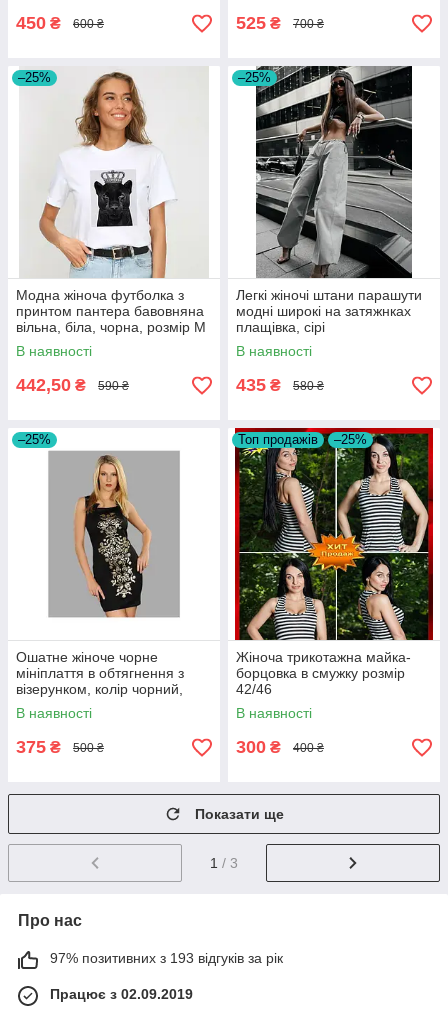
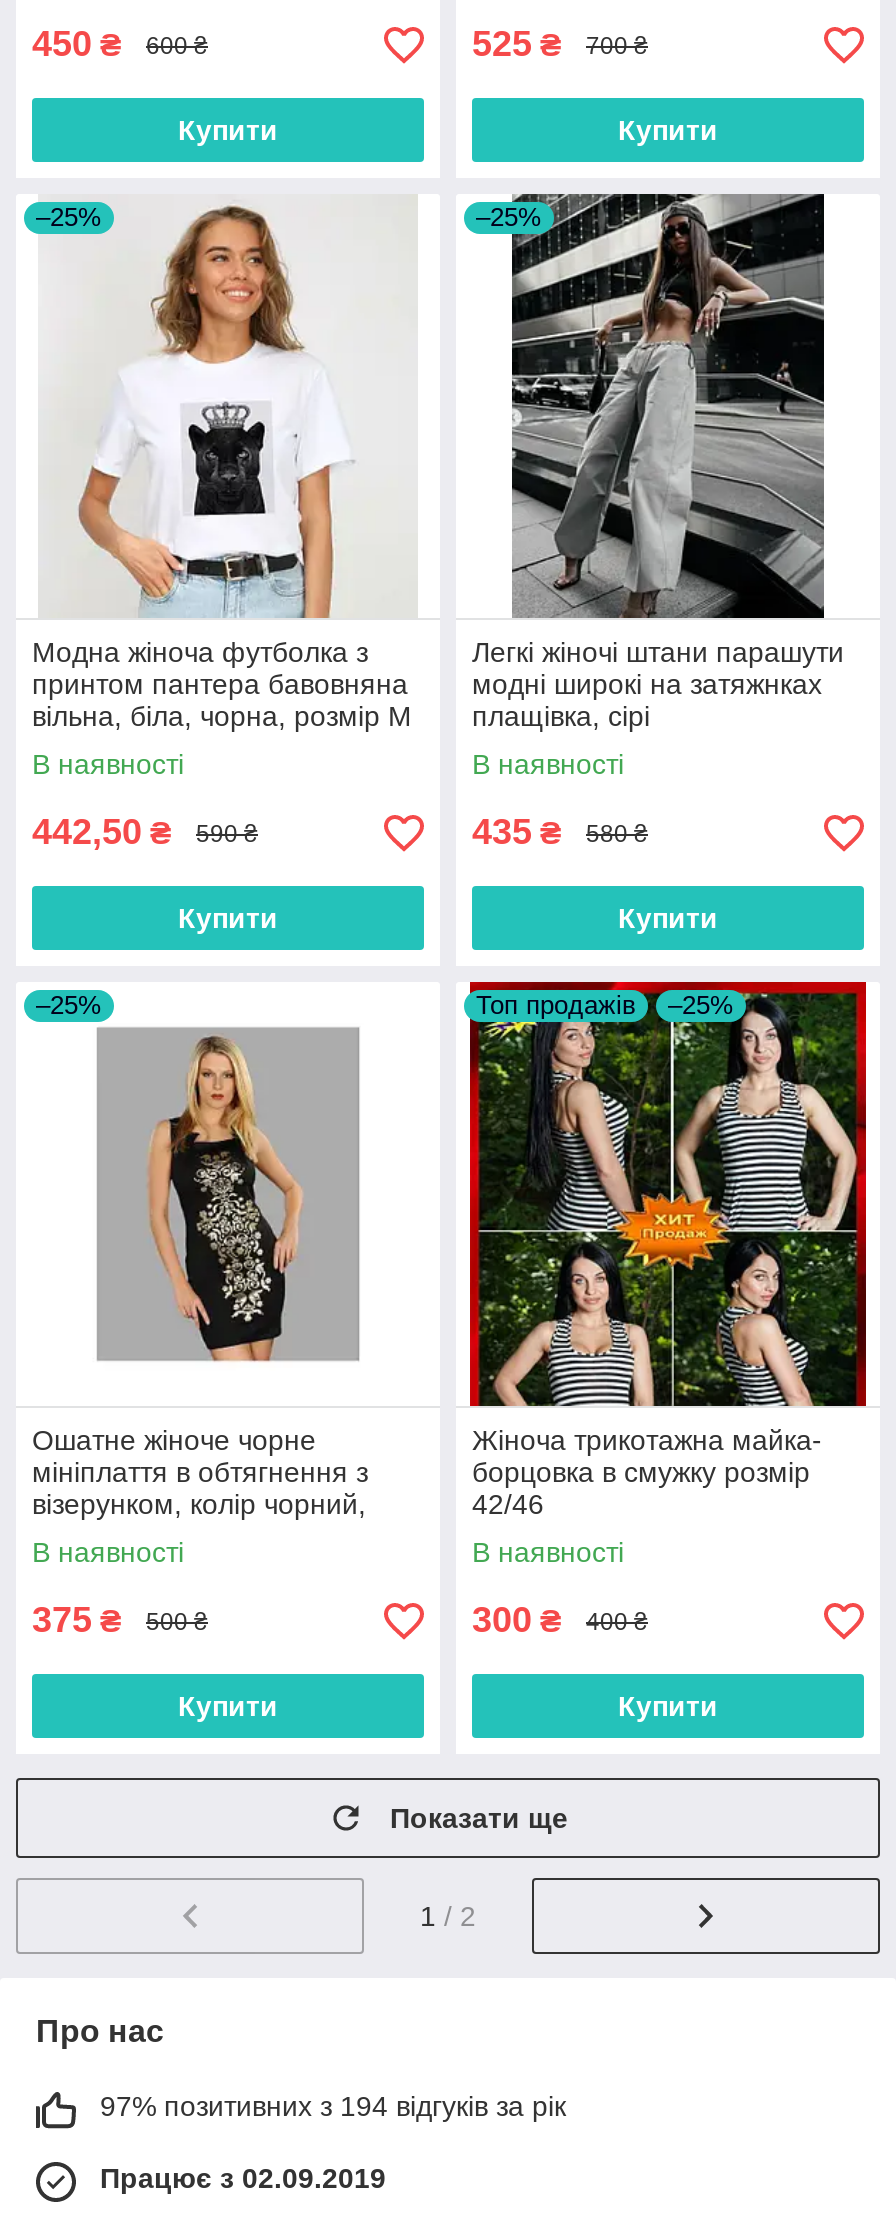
none -> [178,114,278,146] Купити
none -> [618,114,718,146] Купити
none -> [178,902,278,934] Купити
none -> [618,902,718,934] Купити
none -> [178,1690,278,1722] Купити
none -> [618,1690,718,1722] Купити
[210,855,238,871] 1 / 3 -> [420,1900,476,1932] 1 / 2
[50,950,283,966] 97% позитивних з 193 відгуків за рік -> [100,2090,566,2122] 97% позитивних з 194 відгуків за рік

